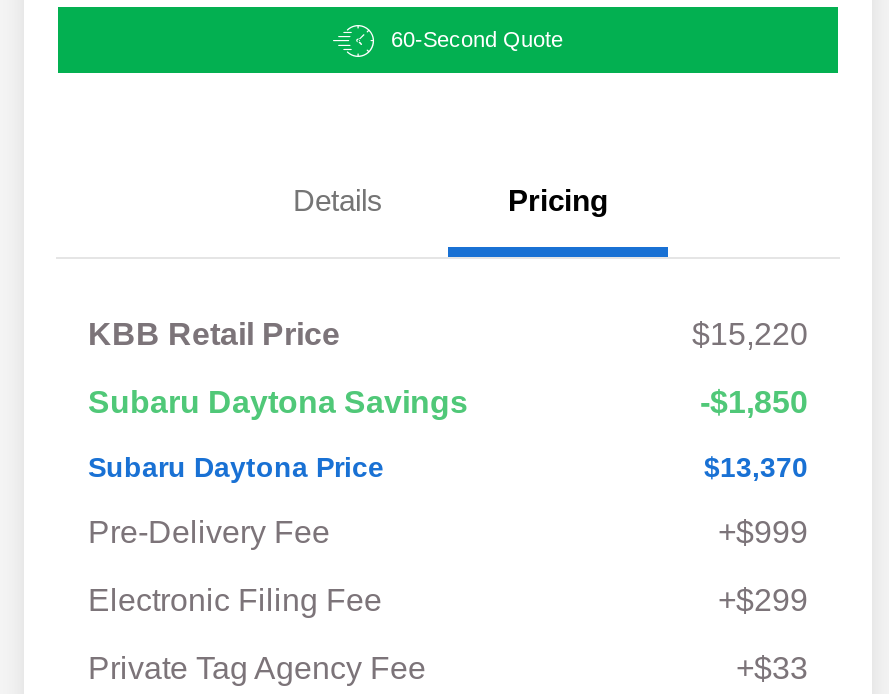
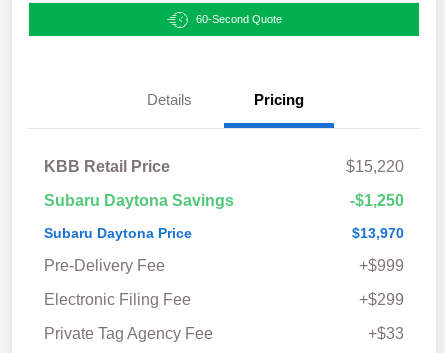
[700,385,808,419] -$1,850 -> [350,192,404,209] -$1,250
[704,451,808,483] $13,370 -> [352,225,404,241] $13,970

